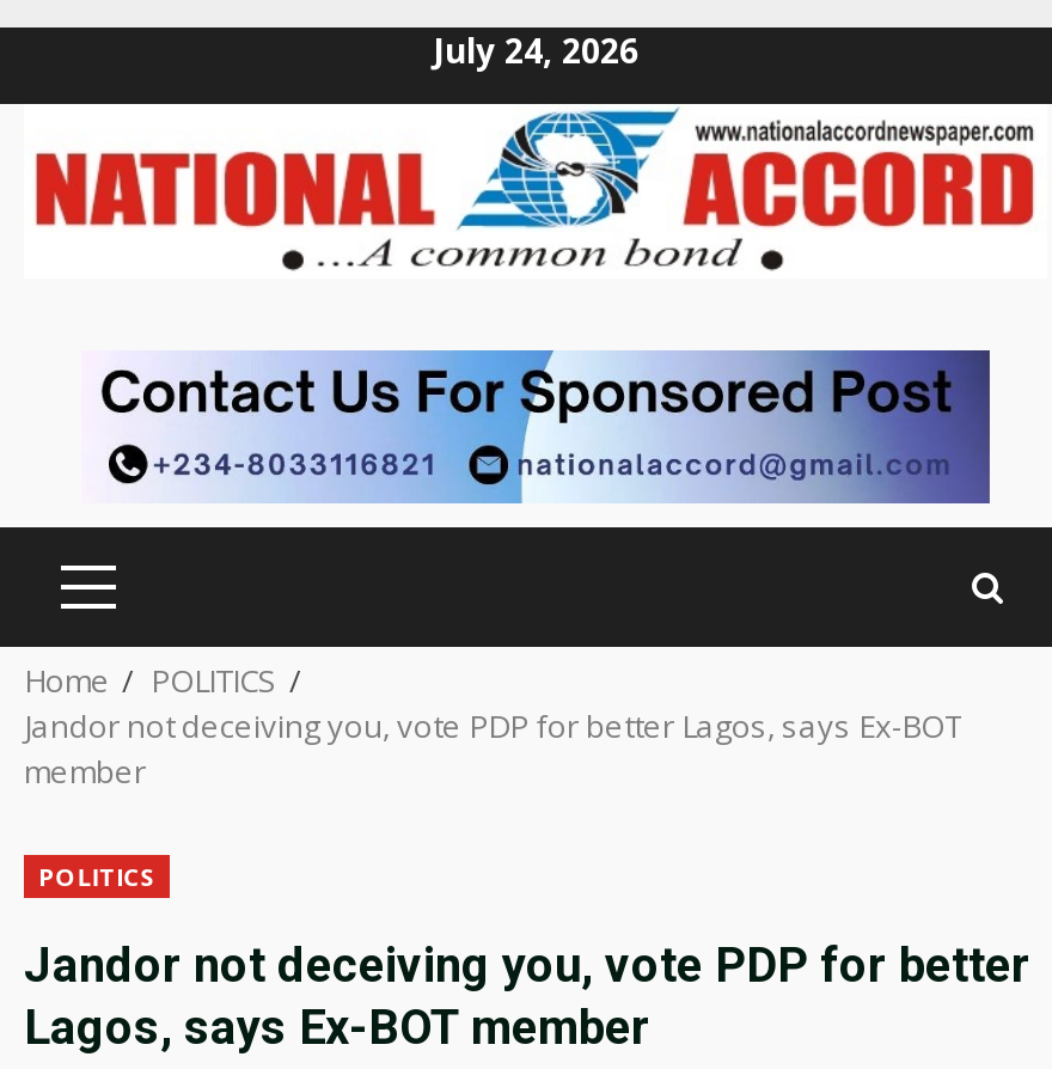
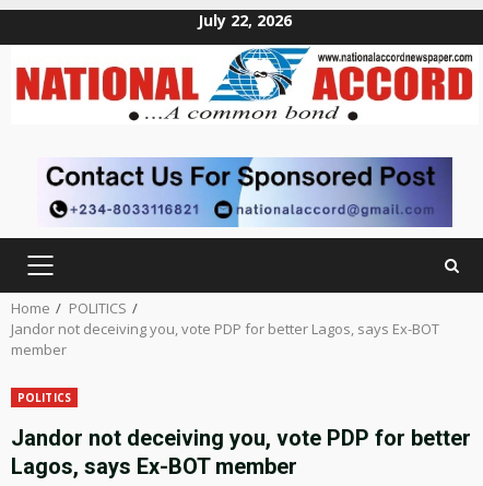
[433,26,638,72] July 24, 2026 -> [198,9,292,30] July 22, 2026

